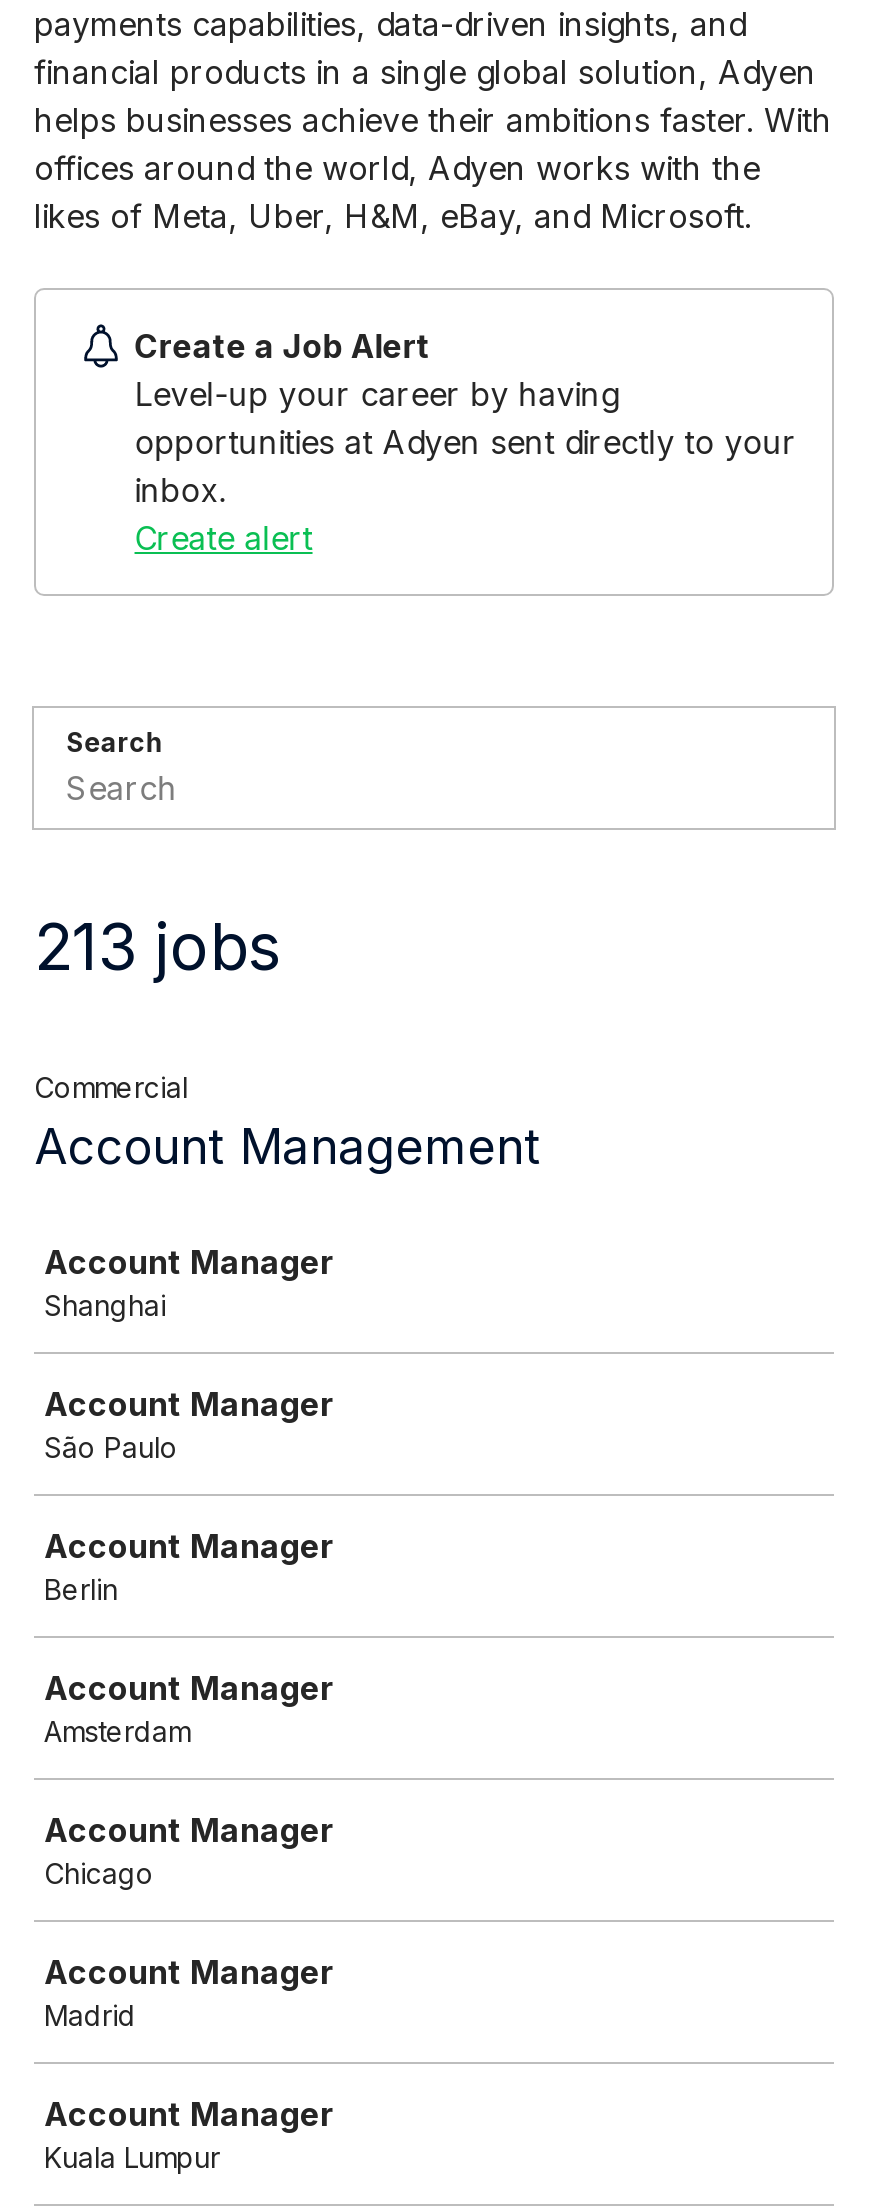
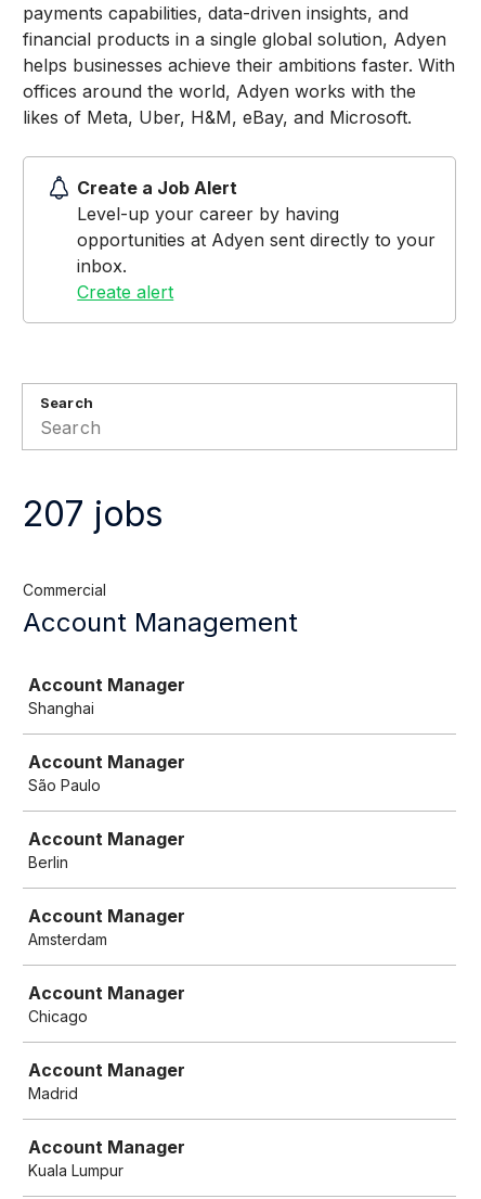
[34,908,282,986] 213 jobs -> [23,493,164,535] 207 jobs

